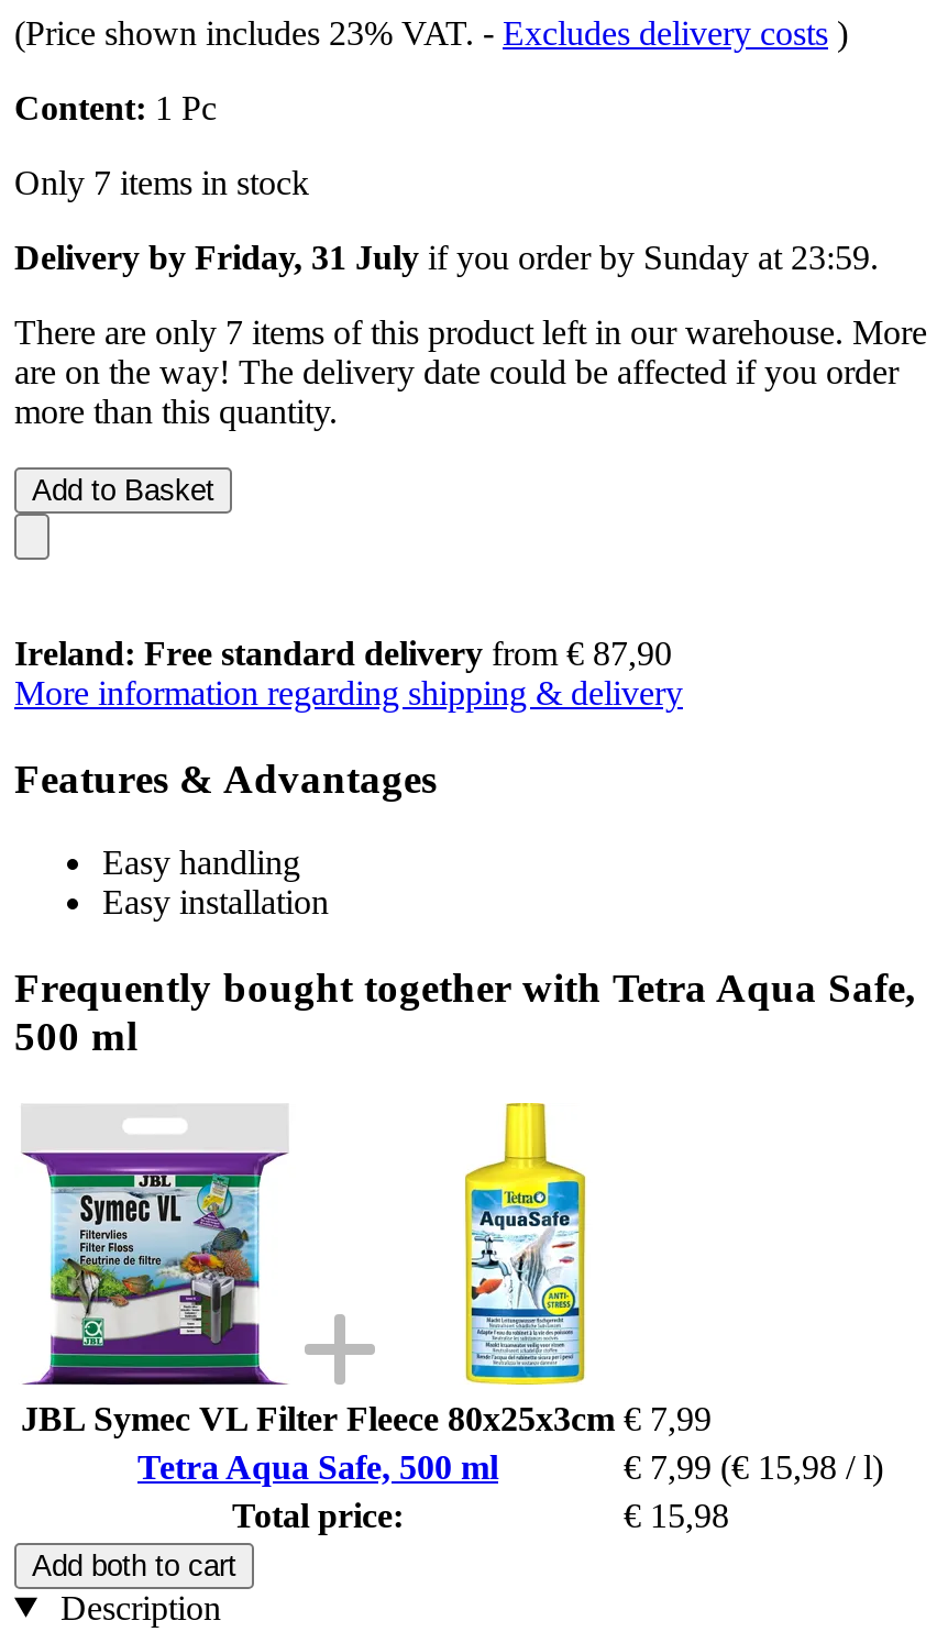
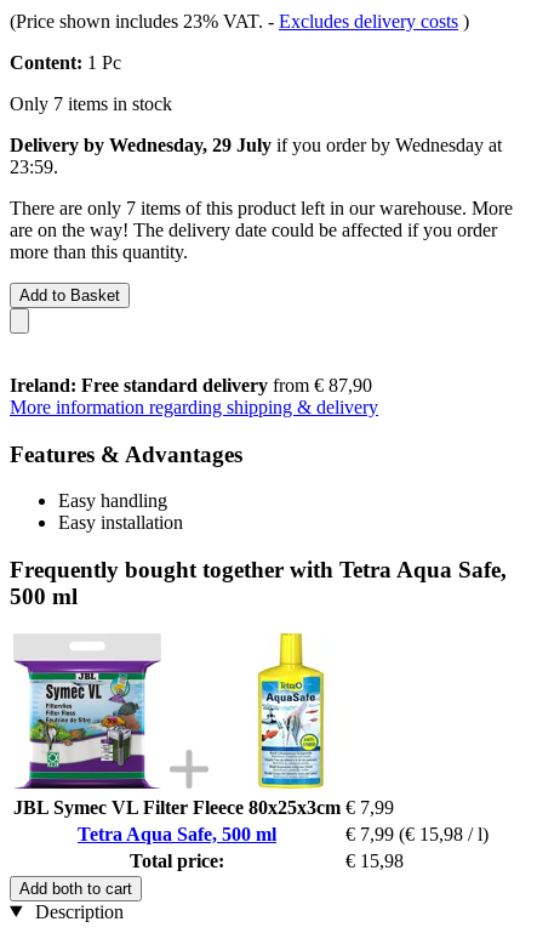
[14,238,879,276] Delivery by Friday, 31 July if you order by Sunday at 23:59. -> [10,134,502,177] Delivery by Wednesday, 29 July if you order by Wednesday at | 23:59.

